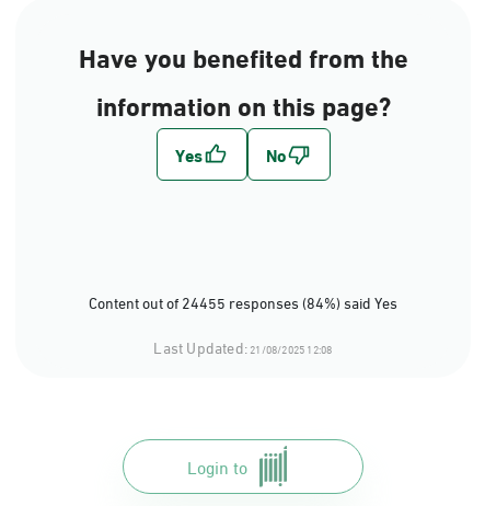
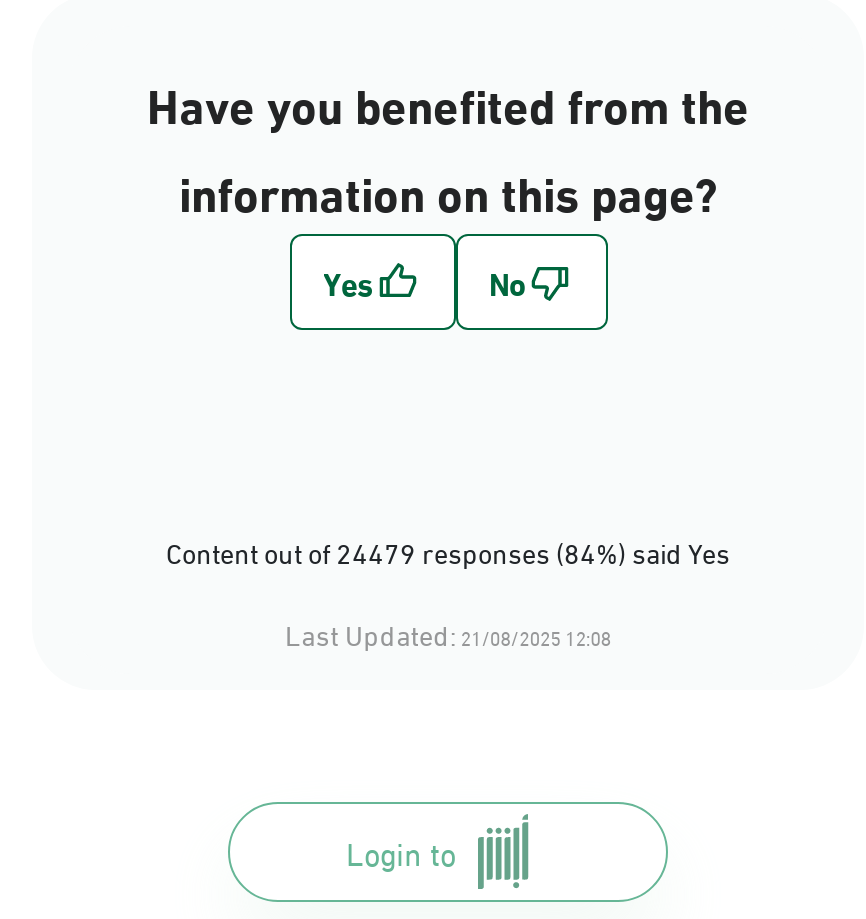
[89,288,397,315] Content out of 24455 responses (84%) said Yes -> [166,525,730,575] Content out of 24479 responses (84%) said Yes

